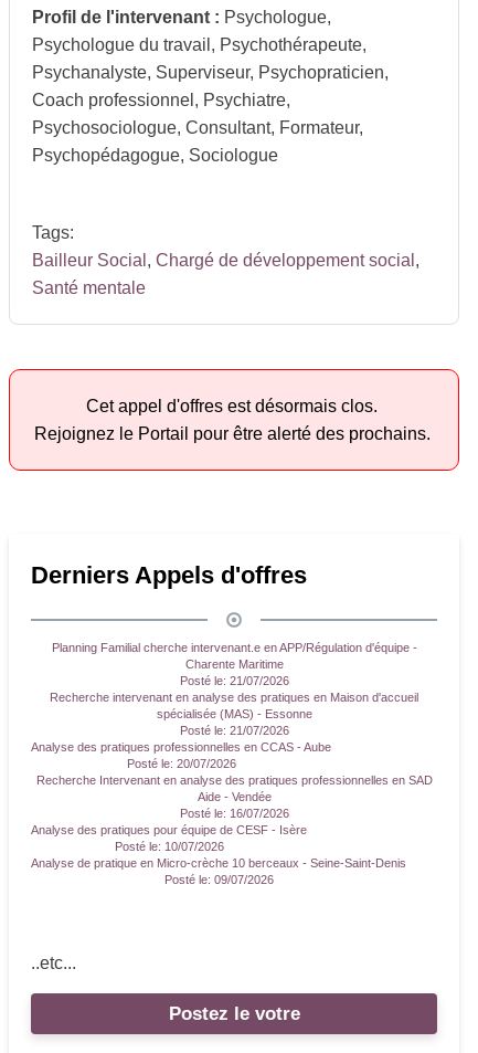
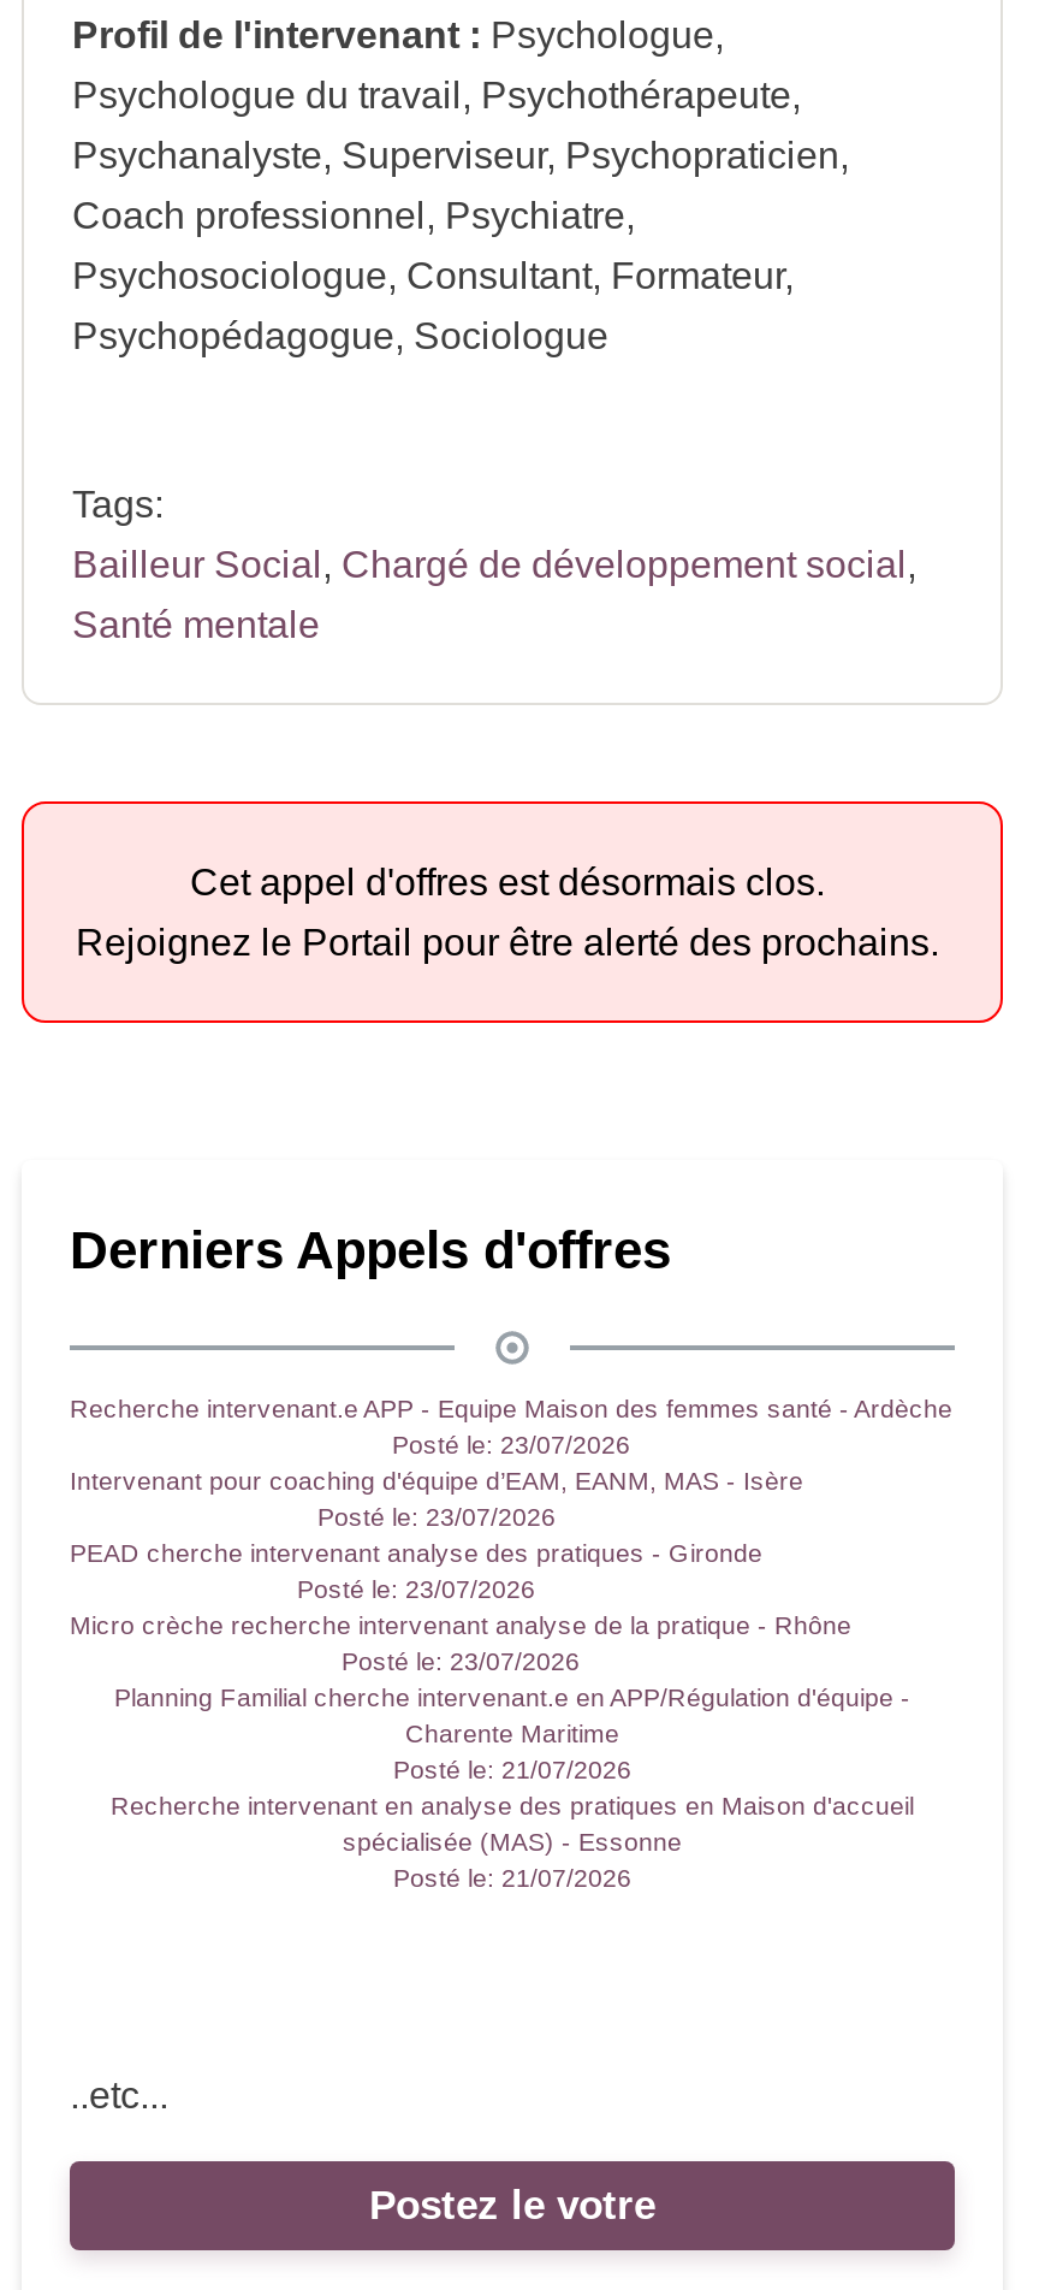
none -> [70,1393,952,1674] Recherche intervenant.e APP - Equipe Maison des femmes santé - Ardèche | Posté le: 23/07/2026 | Intervenant pour coaching d'équipe d’EAM, EANM, MAS - Isère | Posté le: 23/07/2026 | PEAD cherche intervenant analyse des pratiques - Gironde | Posté le: 23/07/2026 | Micro crèche recherche intervenant analyse de la pratique - Rhône | Posté le: 23/07/2026
moved [50,640,418,737] -> [111,1681,914,1891]: Planning Familial cherche intervenant.e en APP/Régulation d'équipe - | Charente Maritime | Posté le: 21/07/2026 | Recherche intervenant en analyse des pratiques en Maison d'accueil | spécialisée (MAS) - Essonne | Posté le: 21/07/2026
[31,740,432,886] Analyse des pratiques professionnelles en CCAS - Aube | Posté le: 20/07/2026 | Recherche Intervenant en analyse des pratiques professionnelles en SAD | Aide - Vendée | Posté le: 16/07/2026 | Analyse des pratiques pour équipe de CESF - Isère | Posté le: 10/07/2026 | Analyse de pratique en Micro-crèche 10 berceaux - Seine-Saint-Denis | Posté le: 09/07/2026 -> none

